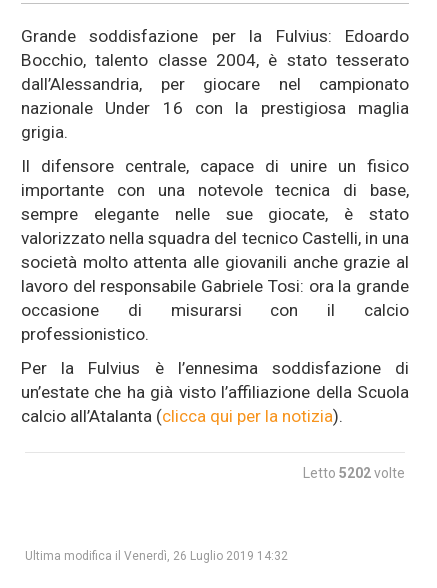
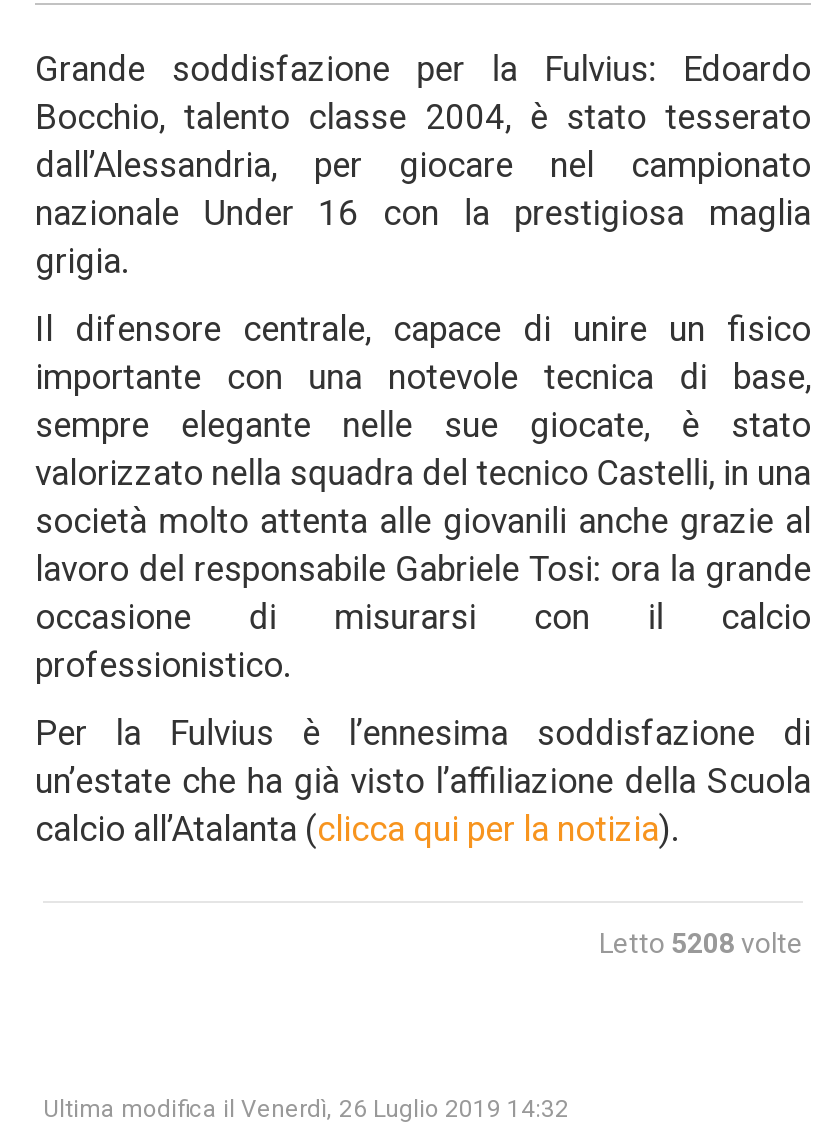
[303,465,405,481] Letto 5202 volte -> [599,927,803,959] Letto 5208 volte

